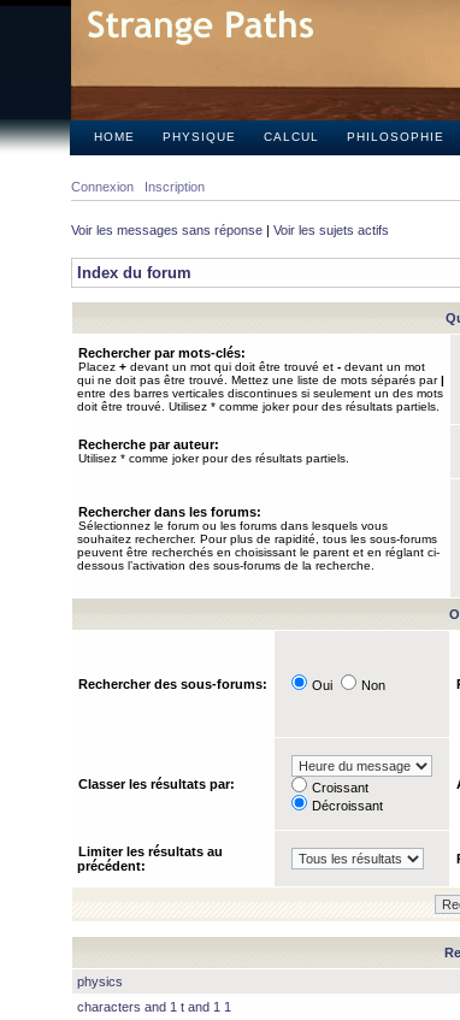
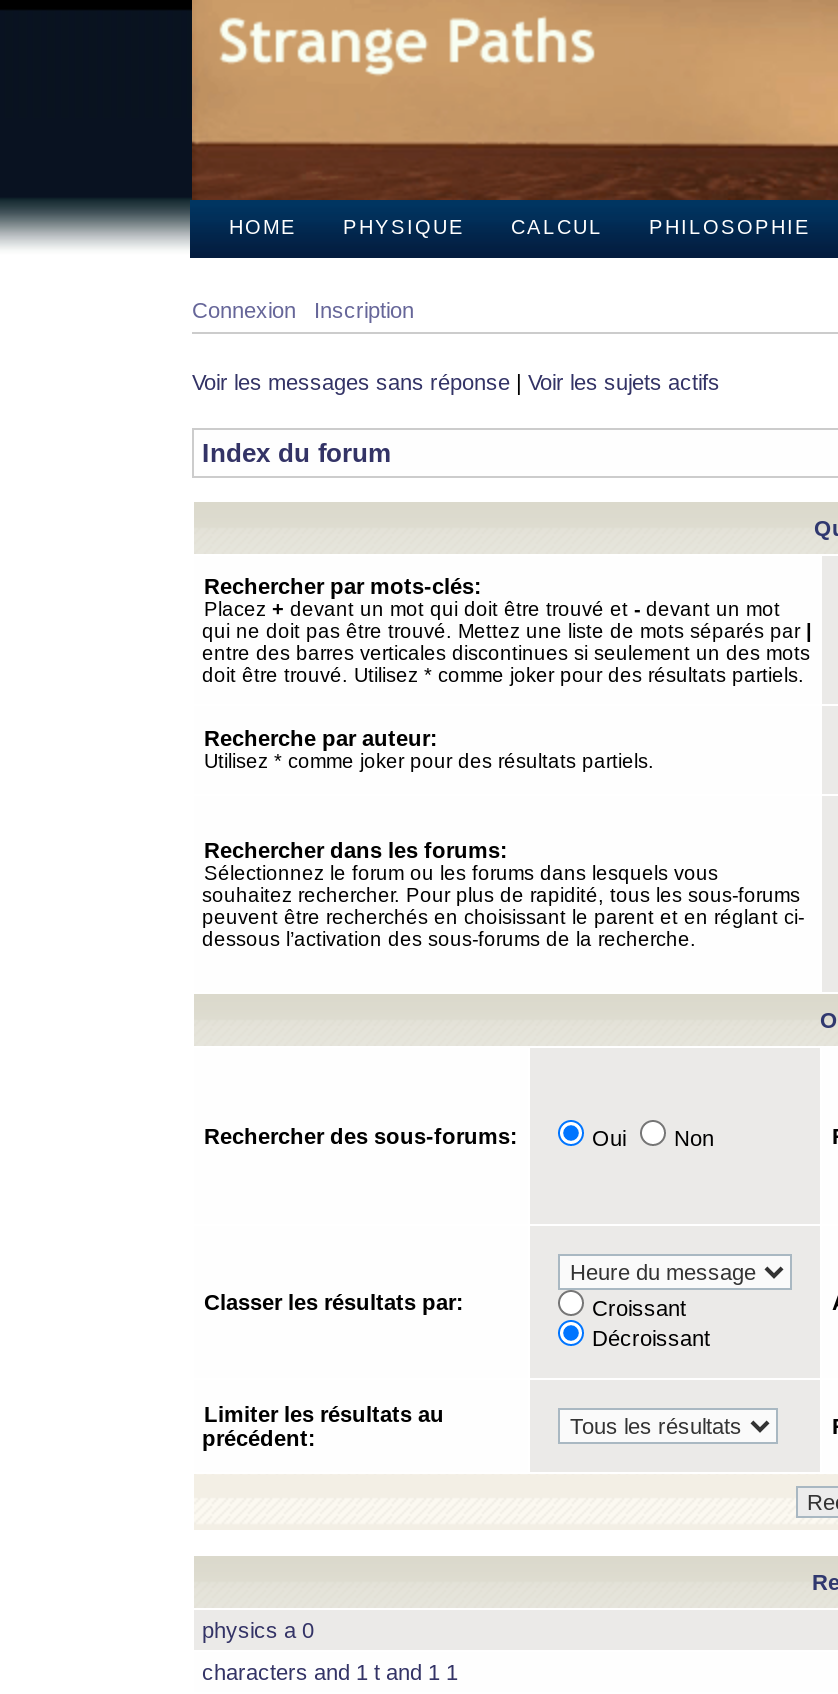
[77,974,123,989] physics -> [202,1618,314,1642] physics a 0

